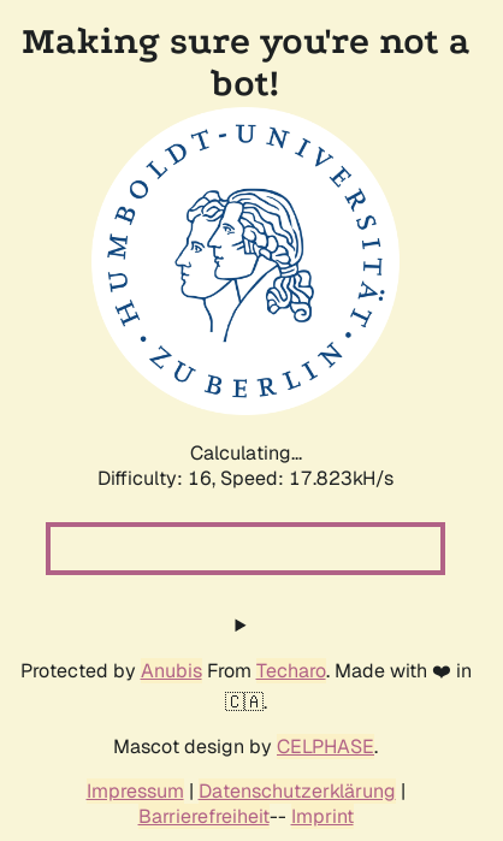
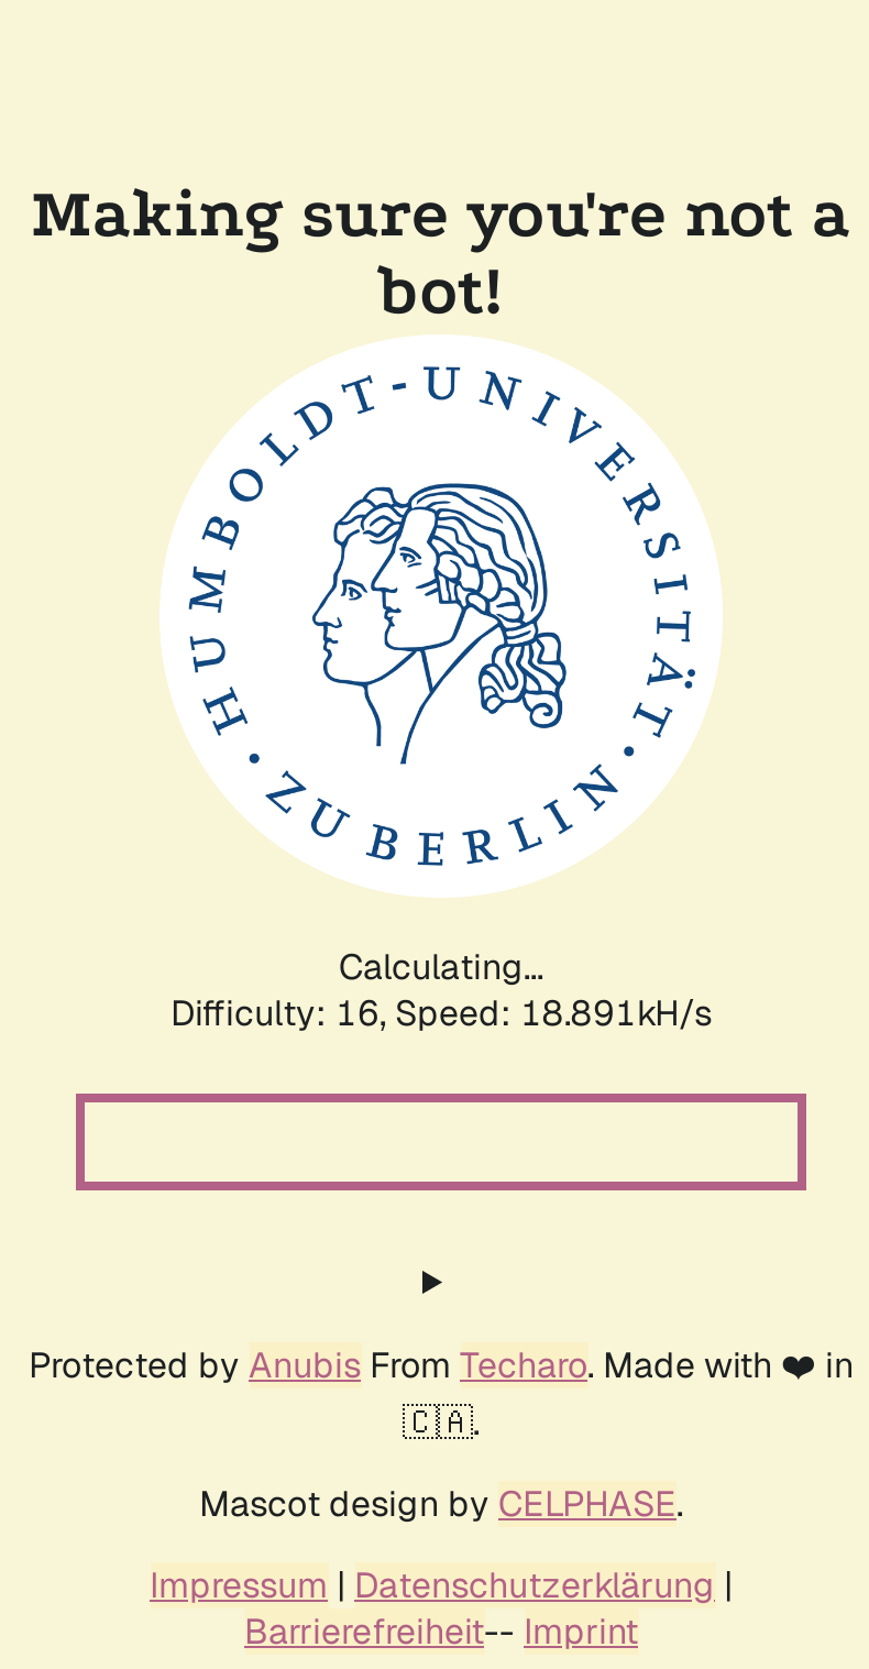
[97,466,393,491] Difficulty: 16, Speed: 17.823kH/s -> [170,990,712,1036] Difficulty: 16, Speed: 18.891kH/s

